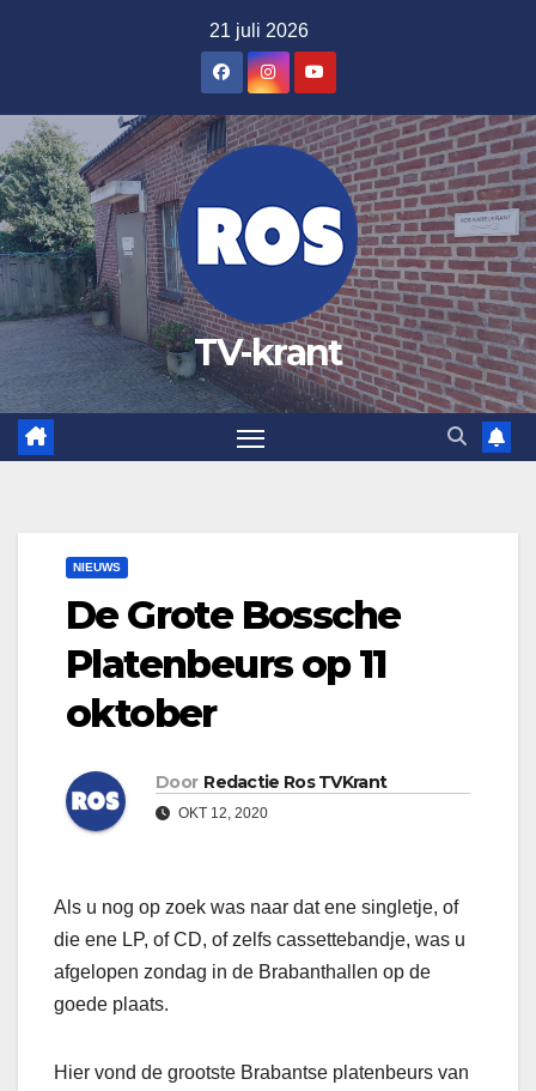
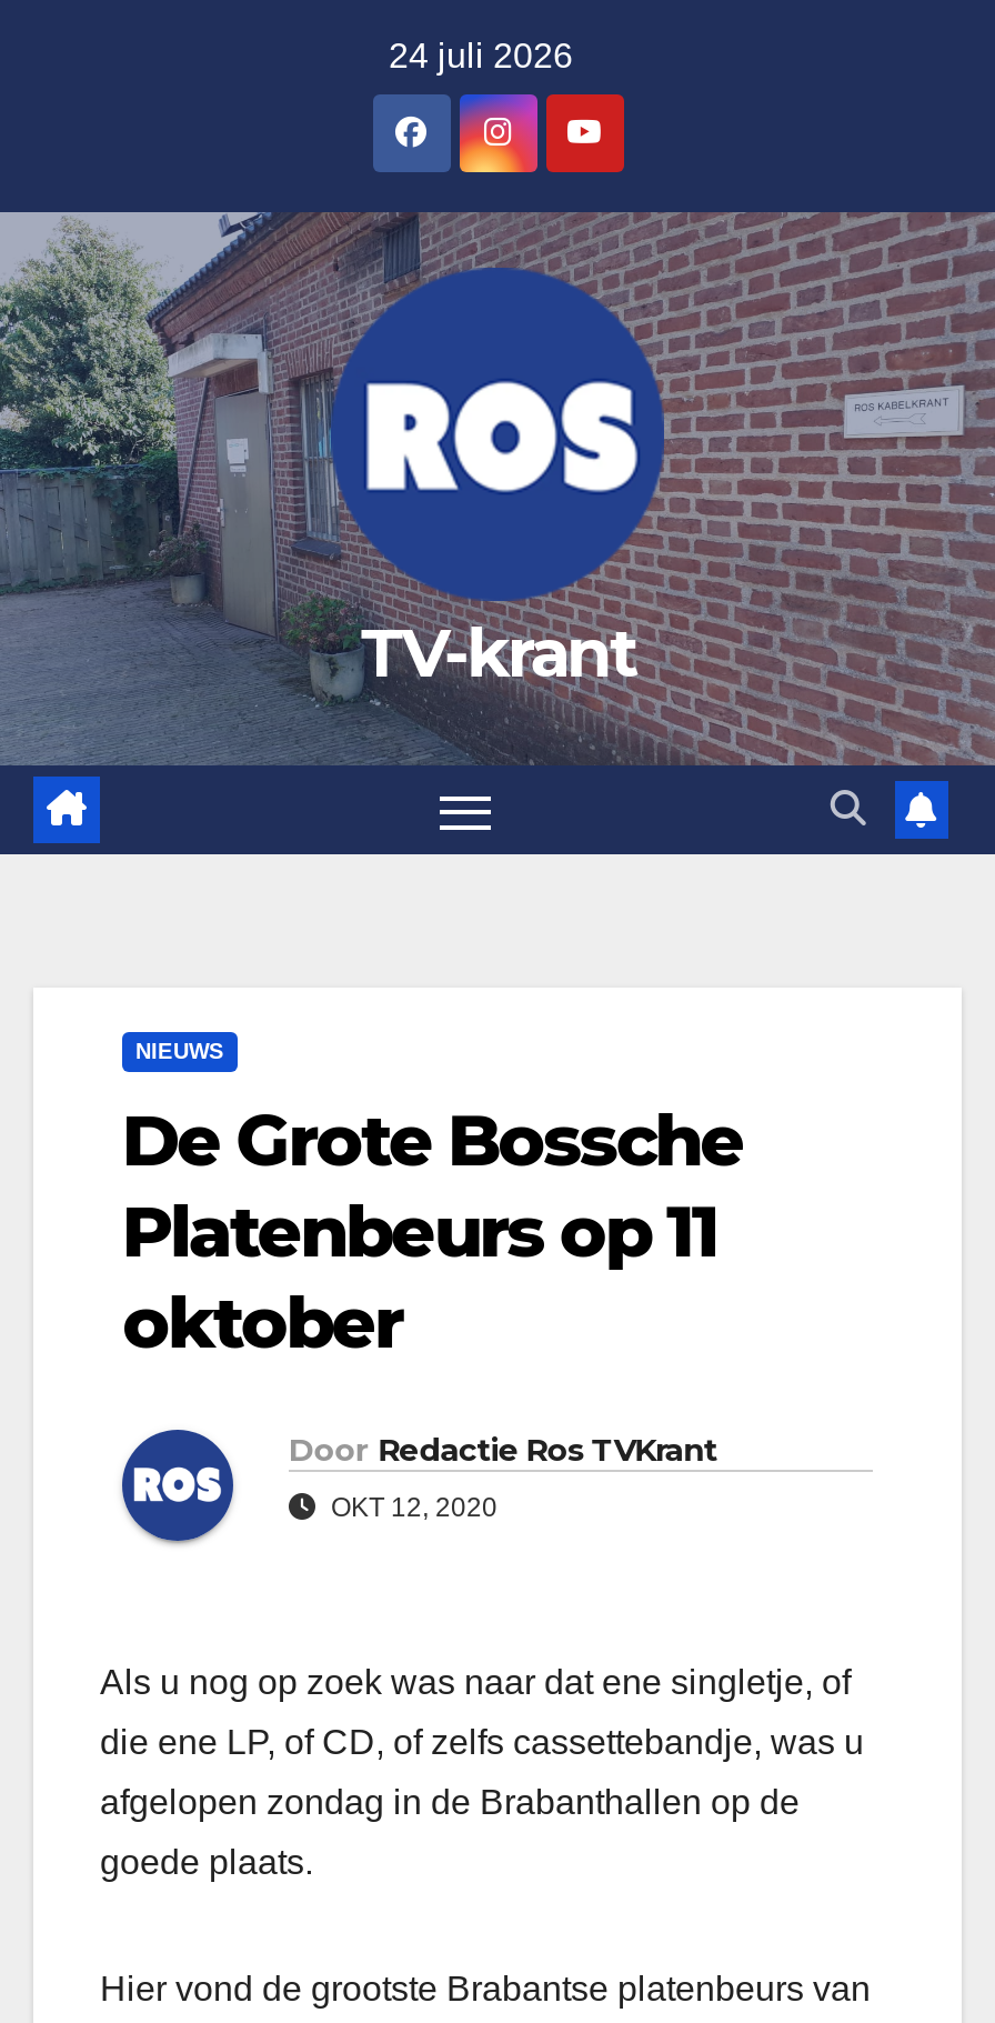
[209,20,309,41] 21 juli 2026 -> [389,37,573,74] 24 juli 2026

